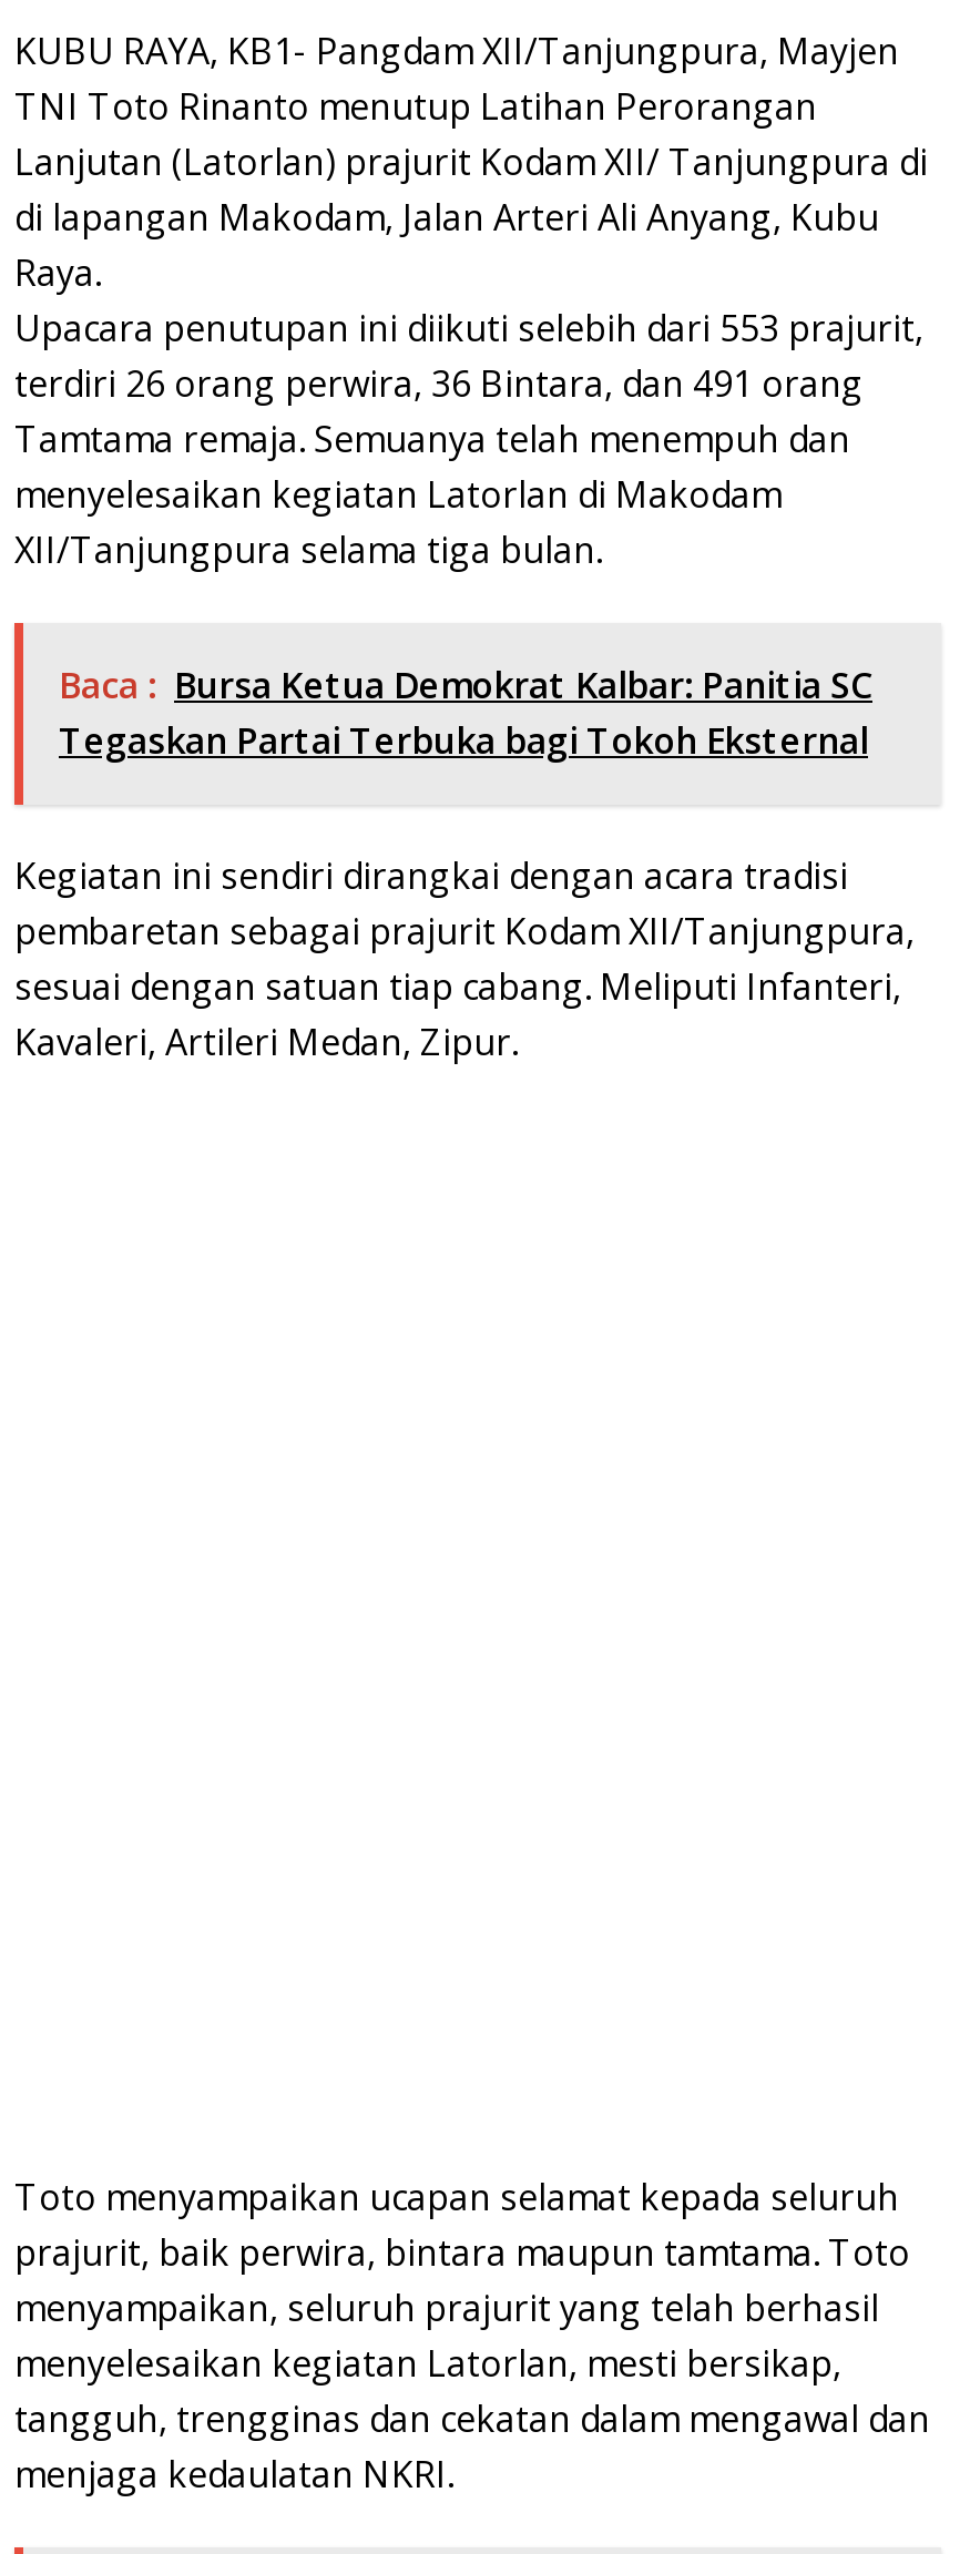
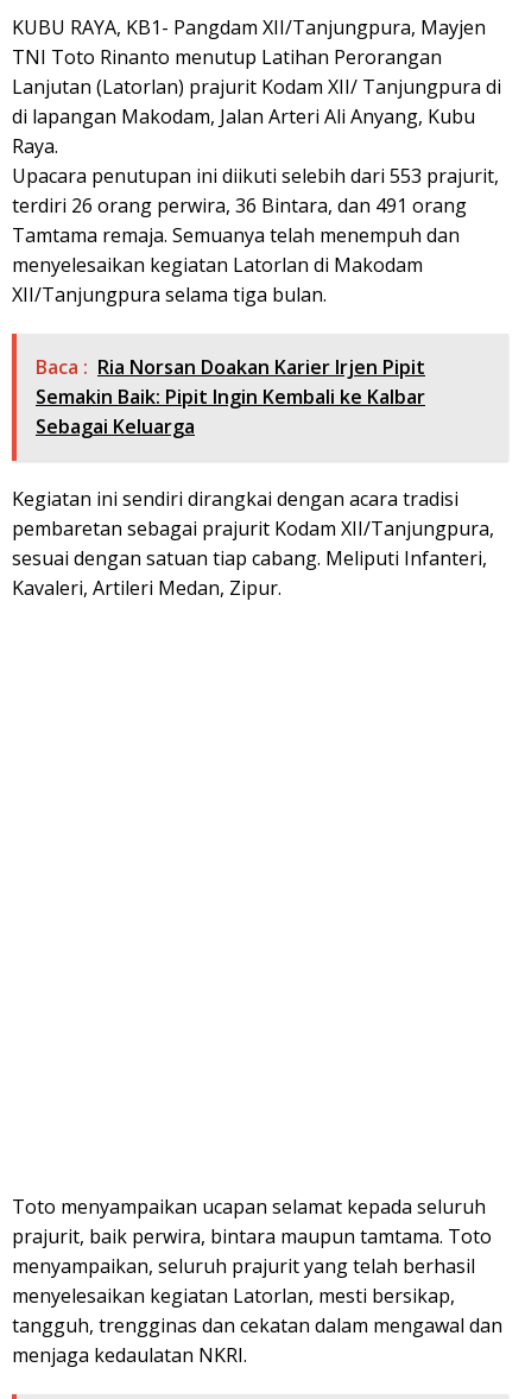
[59,661,872,765] Baca : Bursa Ketua Demokrat Kalbar: Panitia SC | Tegaskan Partai Terbuka bagi Tokoh Eksternal -> [36,354,425,439] Baca : Ria Norsan Doakan Karier Irjen Pipit | Semakin Baik: Pipit Ingin Kembali ke Kalbar | Sebagai Keluarga

